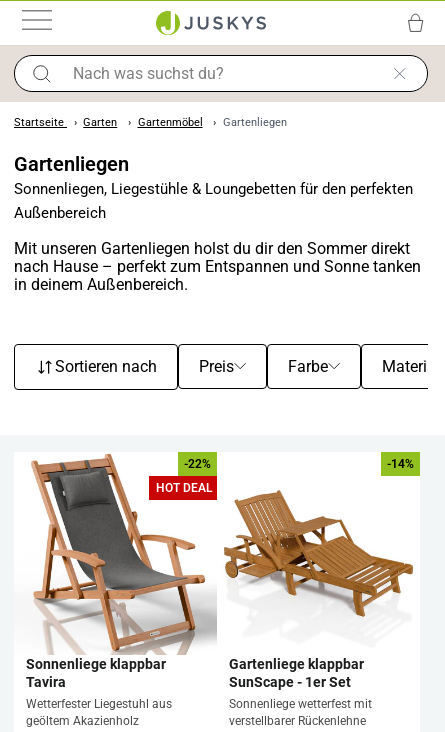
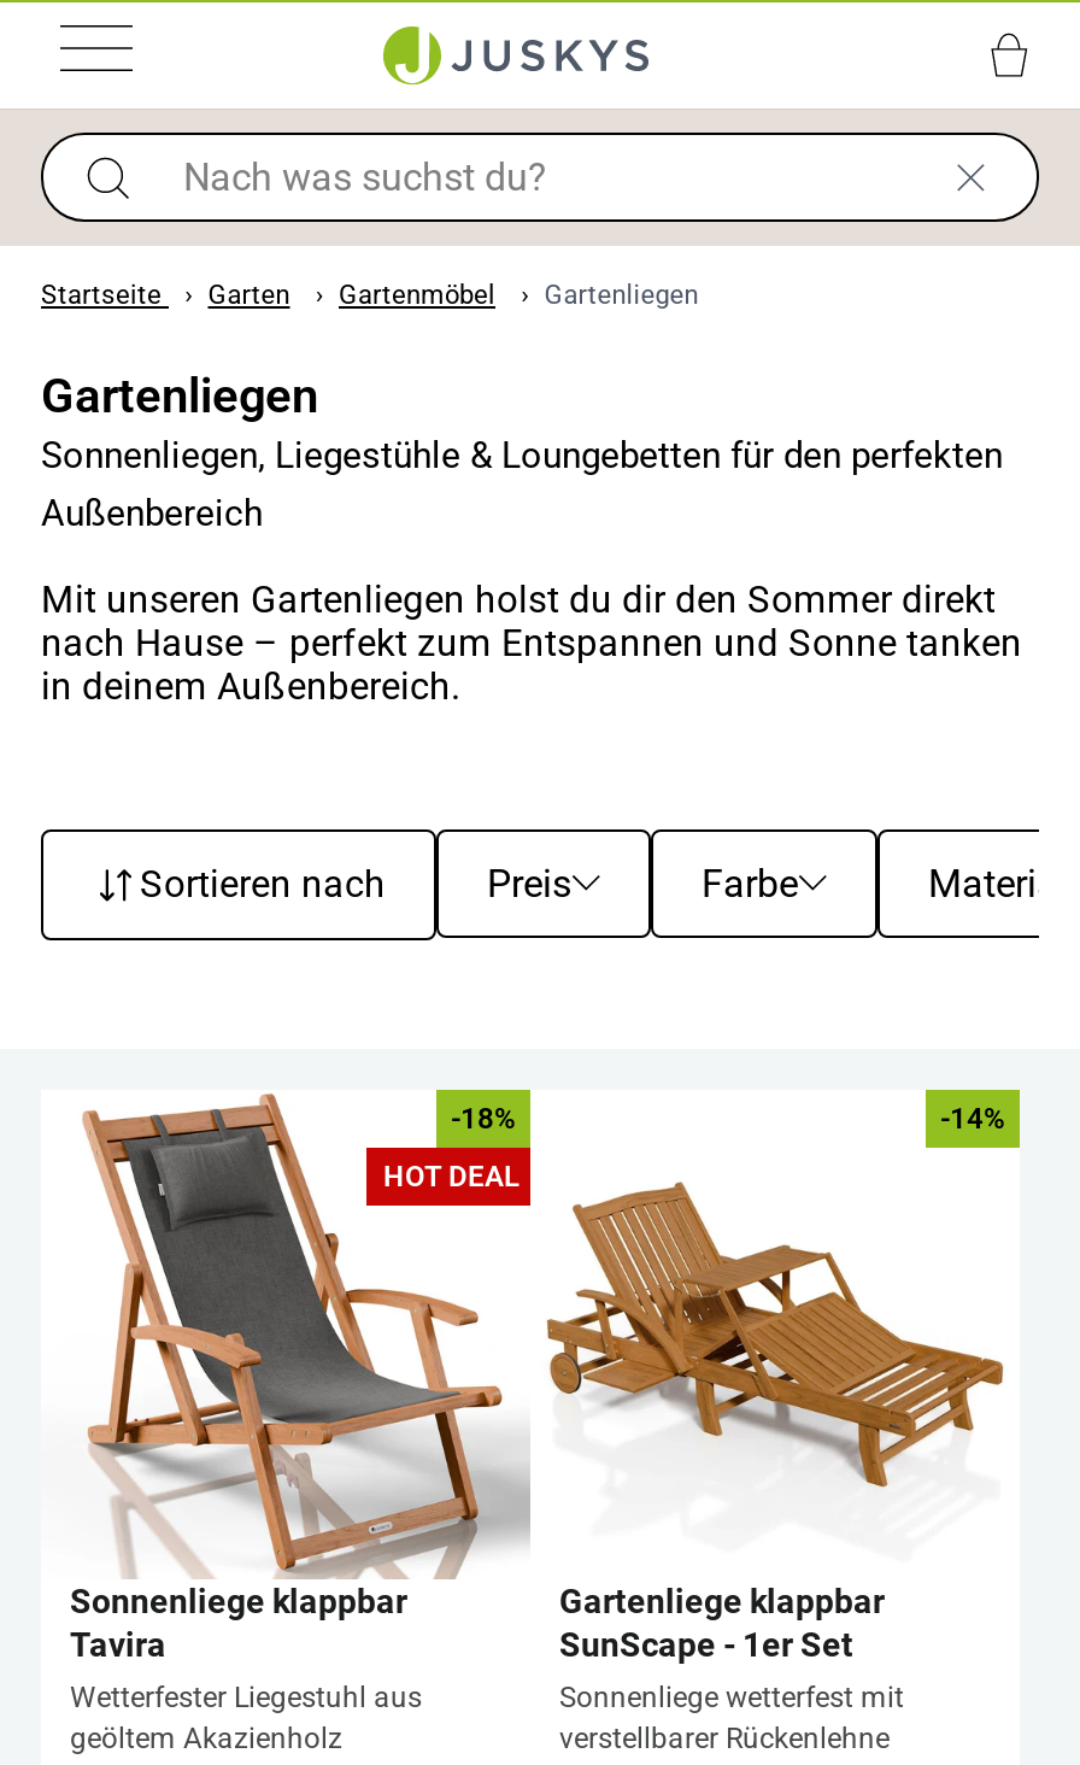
[184,457,211,471] -22% -> [451,1102,516,1135] -18%

